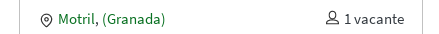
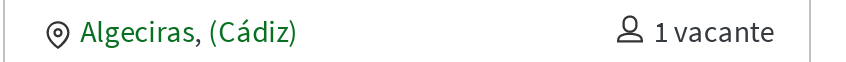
[58,9,166,28] Motril, (Granada) -> [80,12,298,50] Algeciras, (Cádiz)

